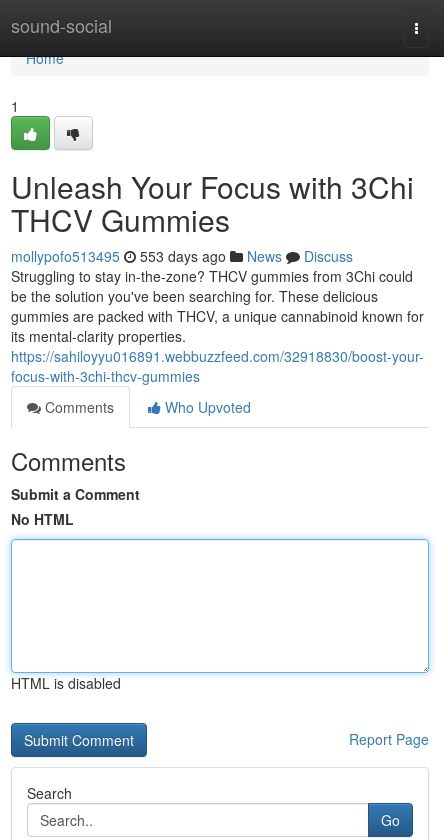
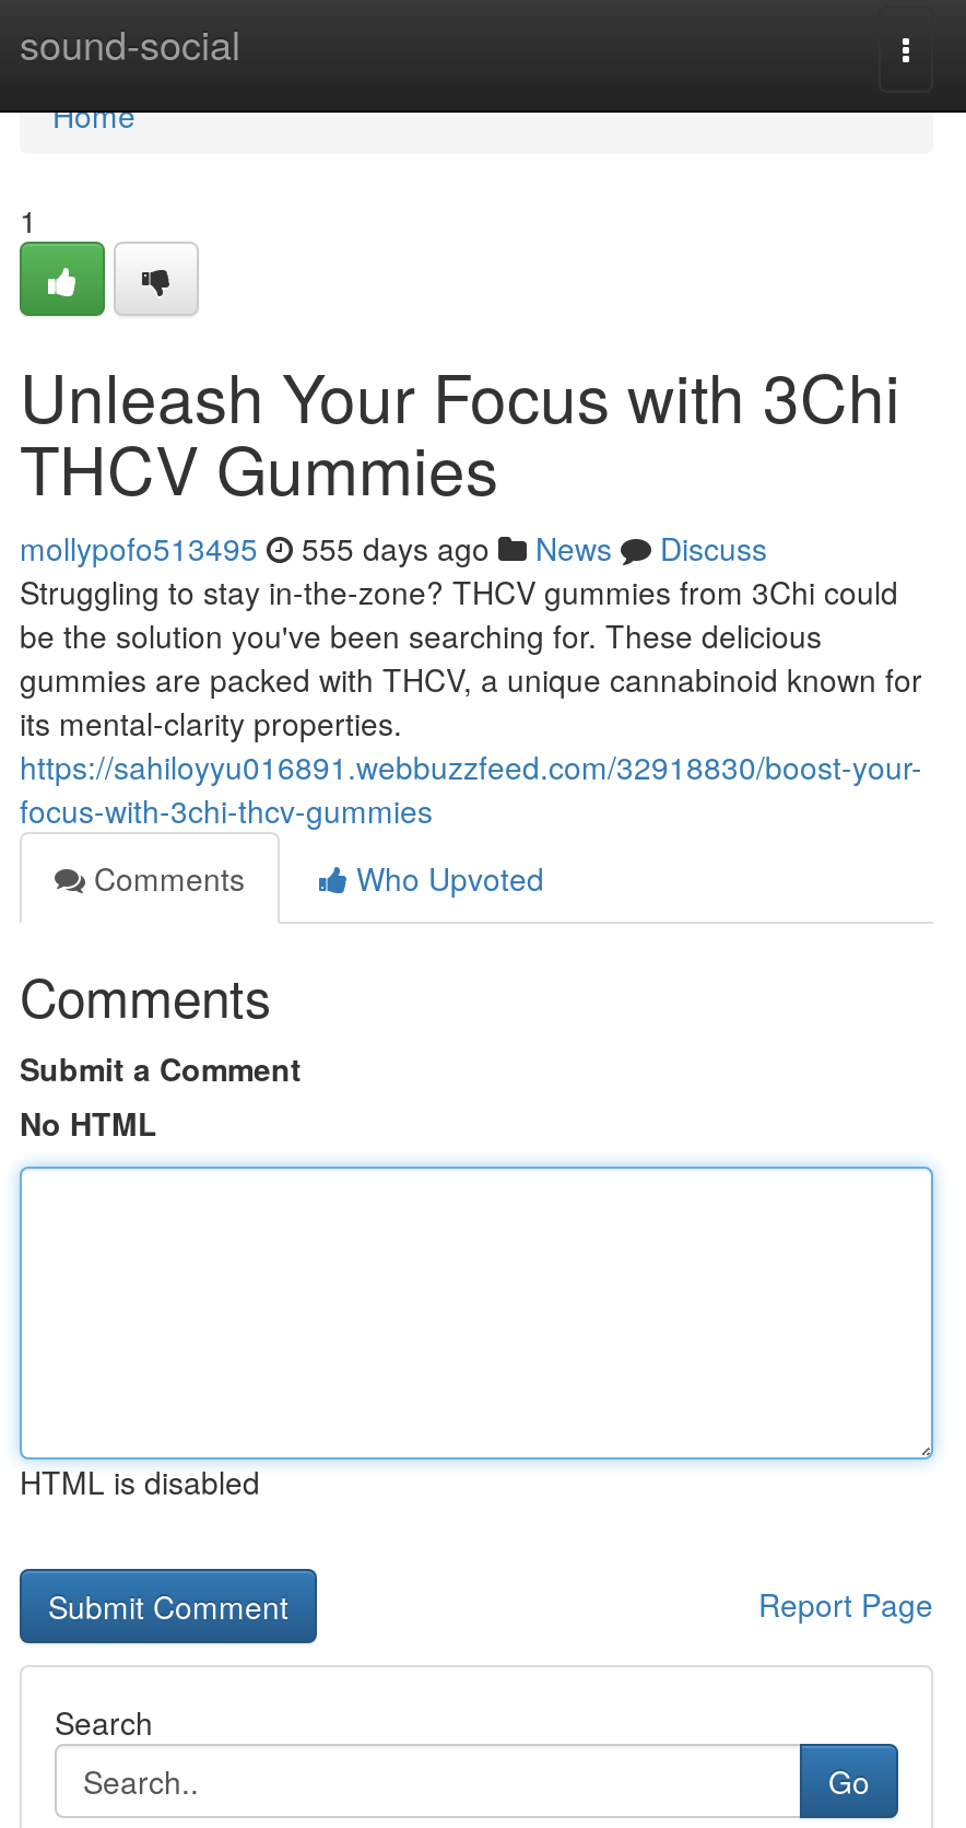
[11,246,353,266] mollypofo513495 553 days ago News Discuss -> [20,526,767,570] mollypofo513495 555 days ago News Discuss

